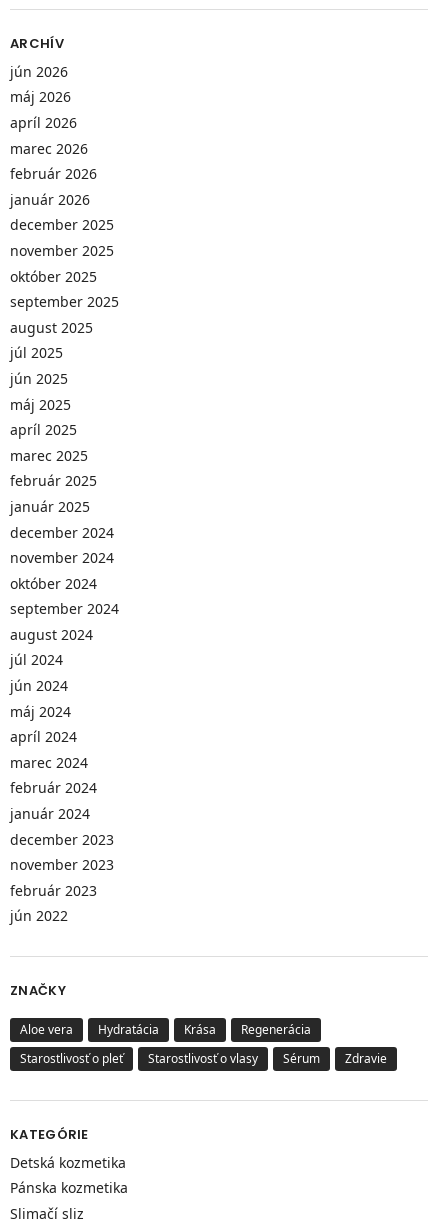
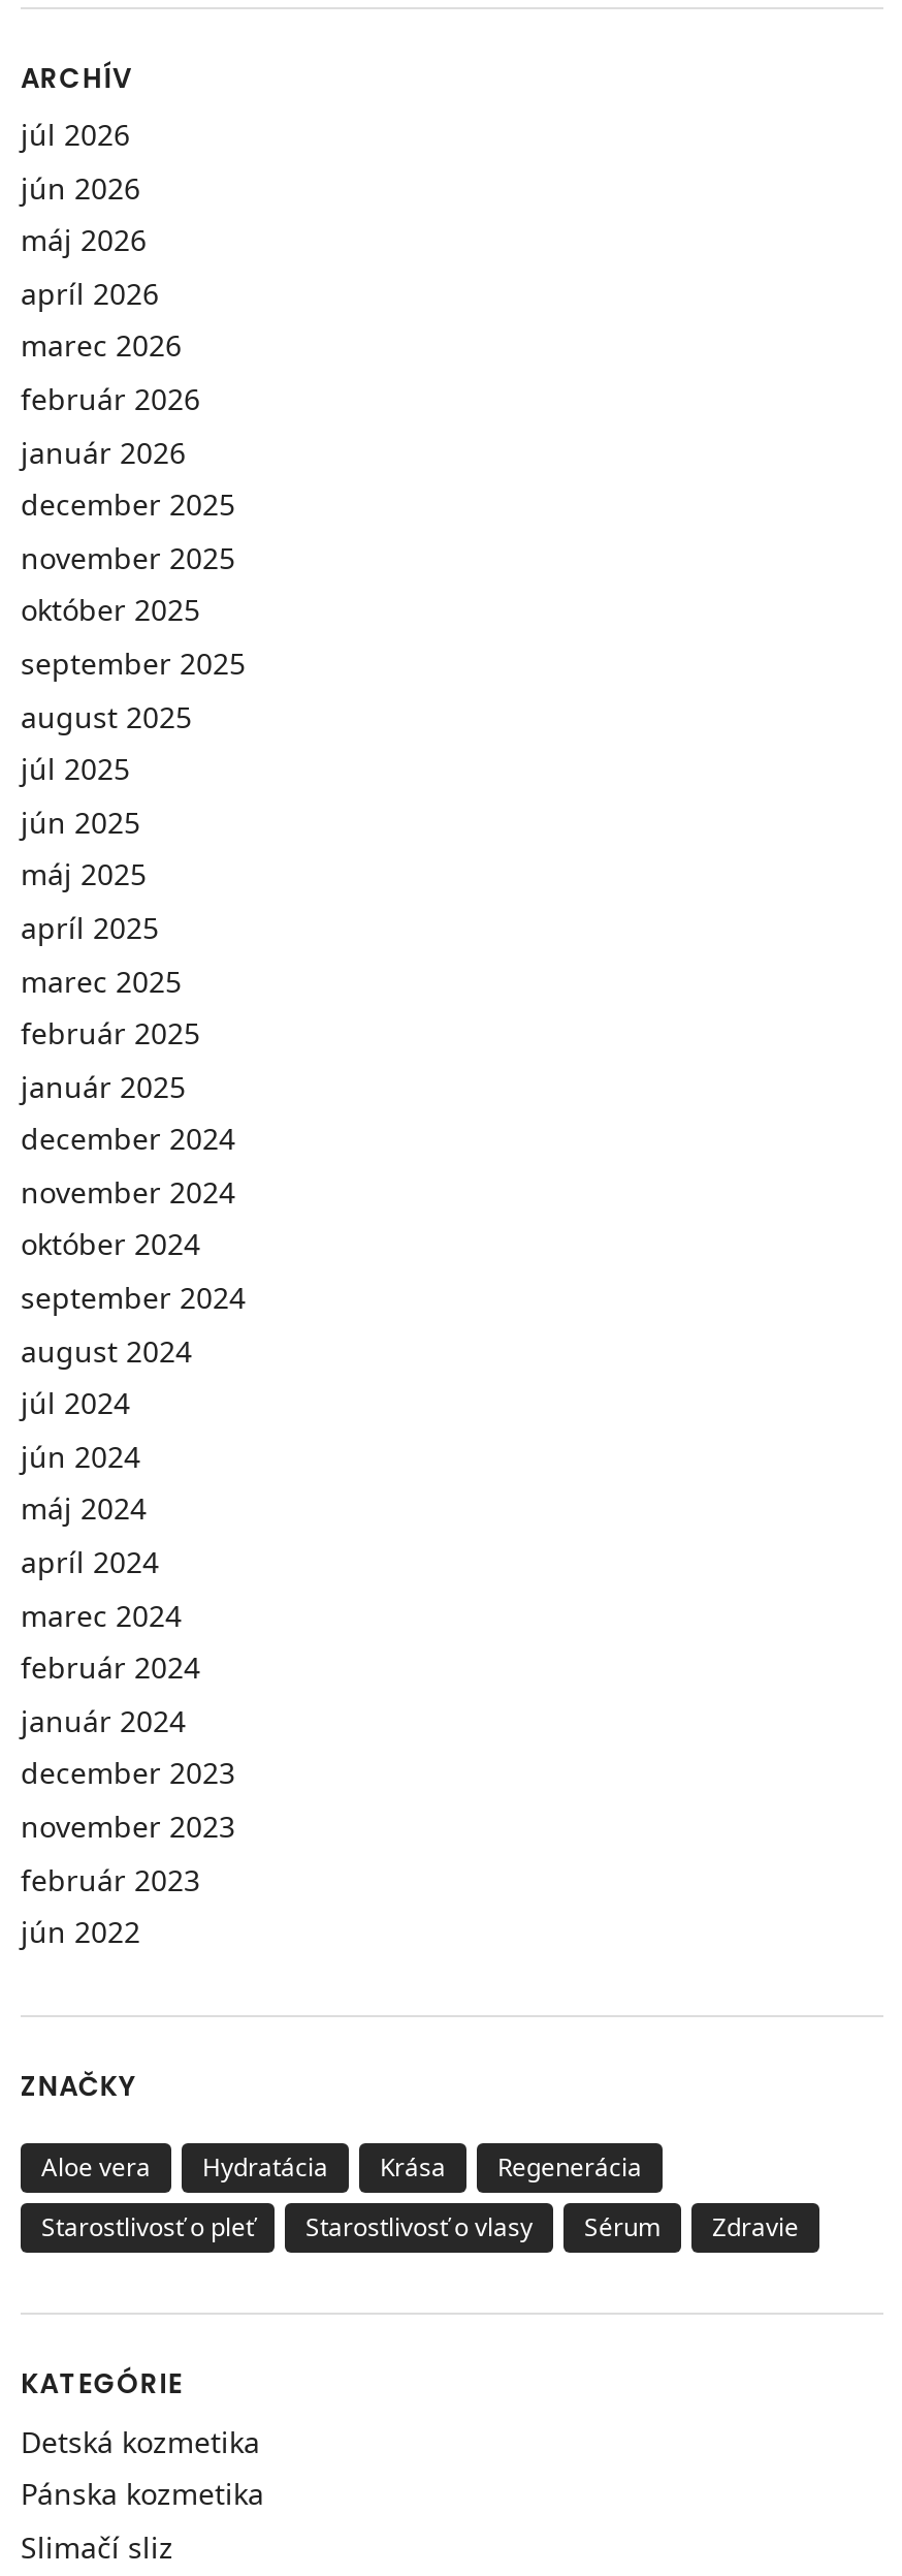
none -> [21,114,130,153] júl 2026

